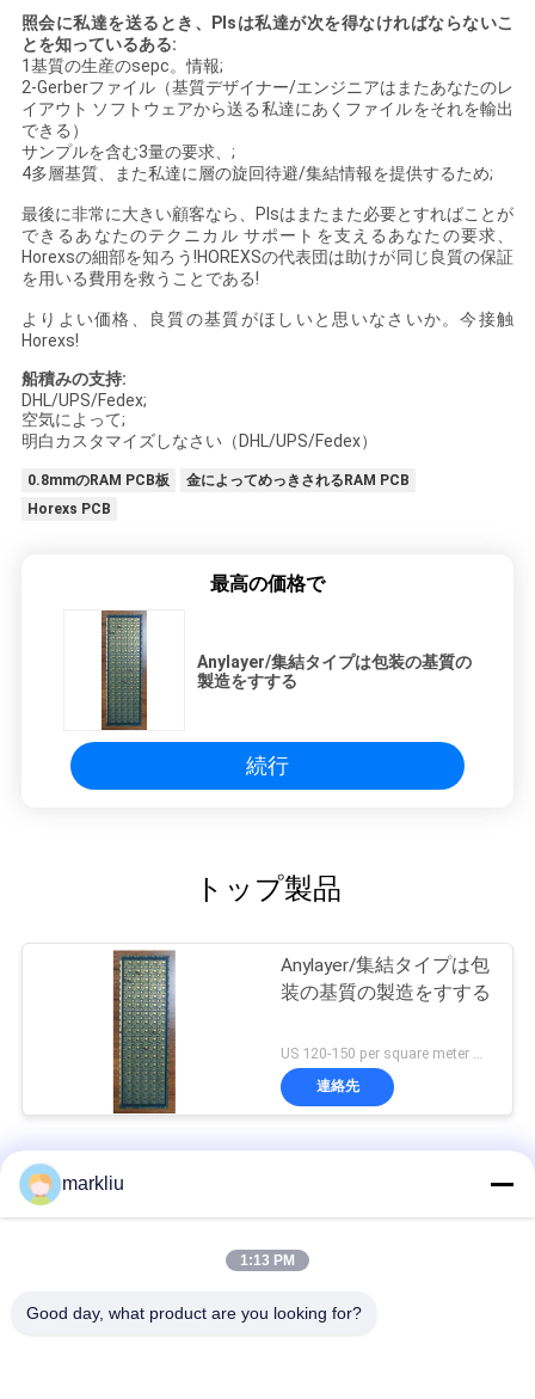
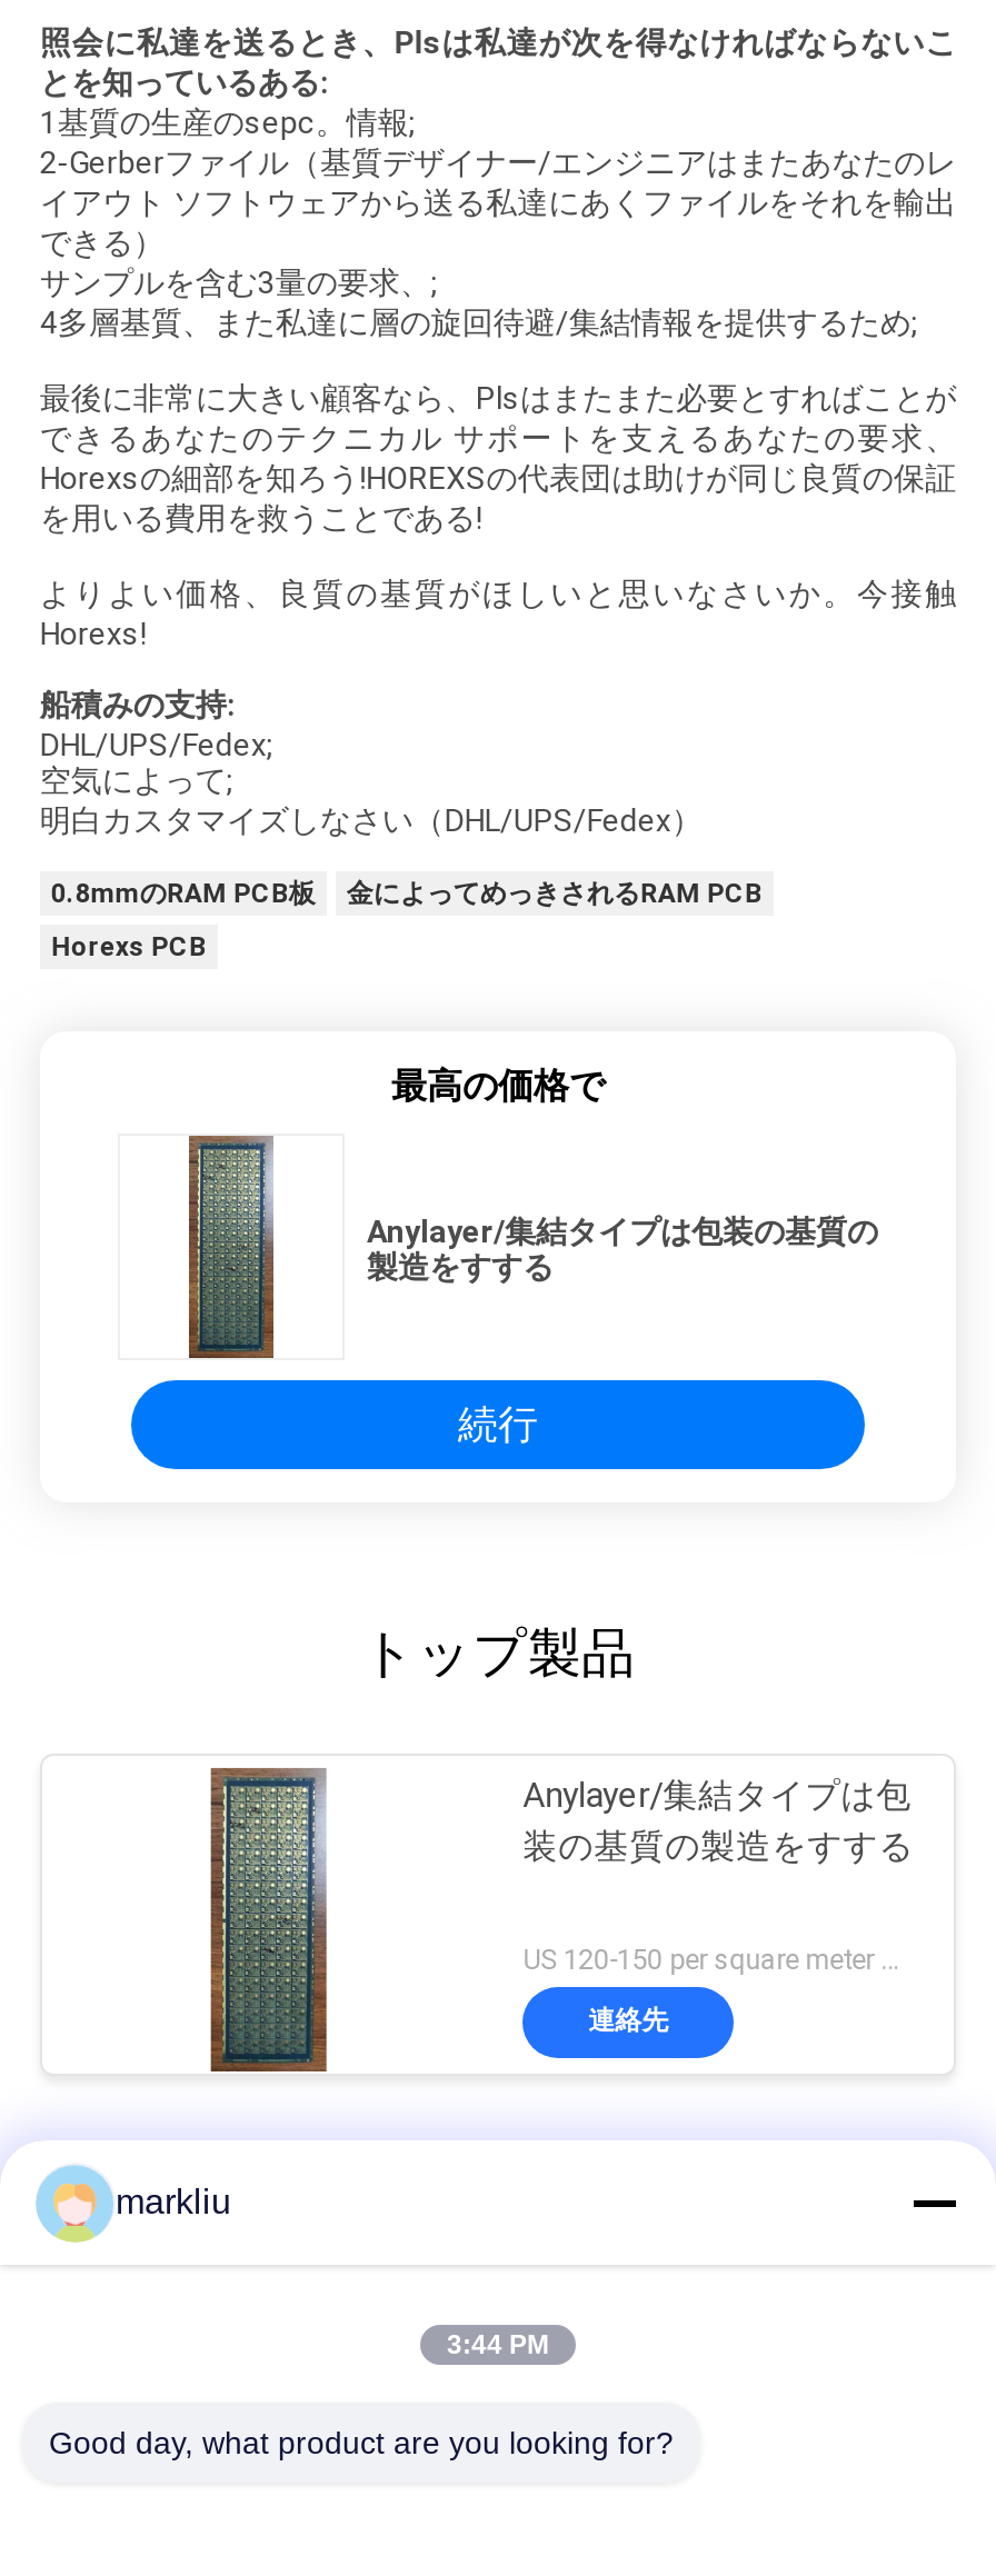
[240,1252,295,1269] 1:13 PM -> [447,2329,549,2360] 3:44 PM

